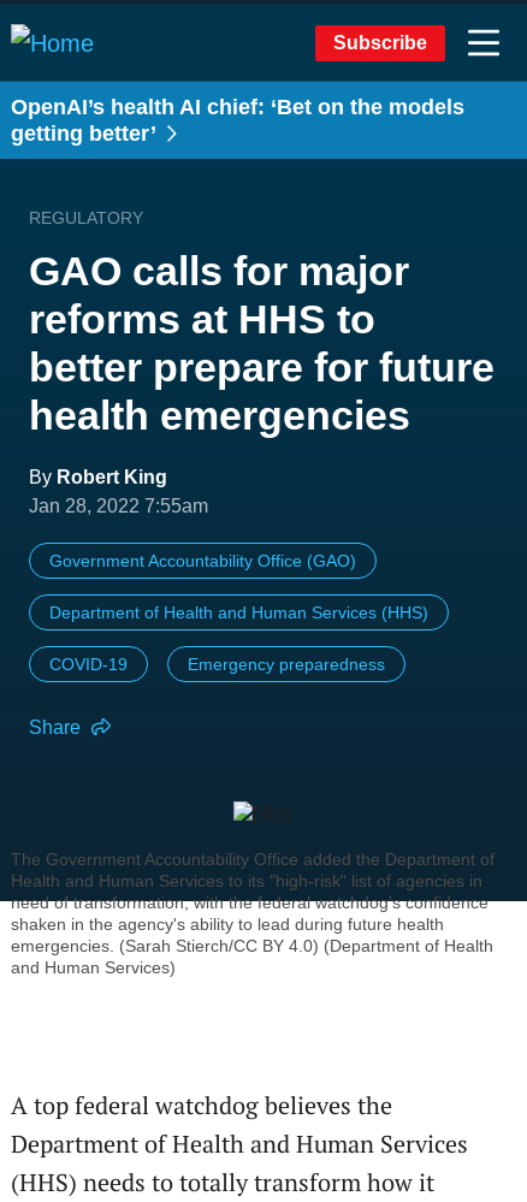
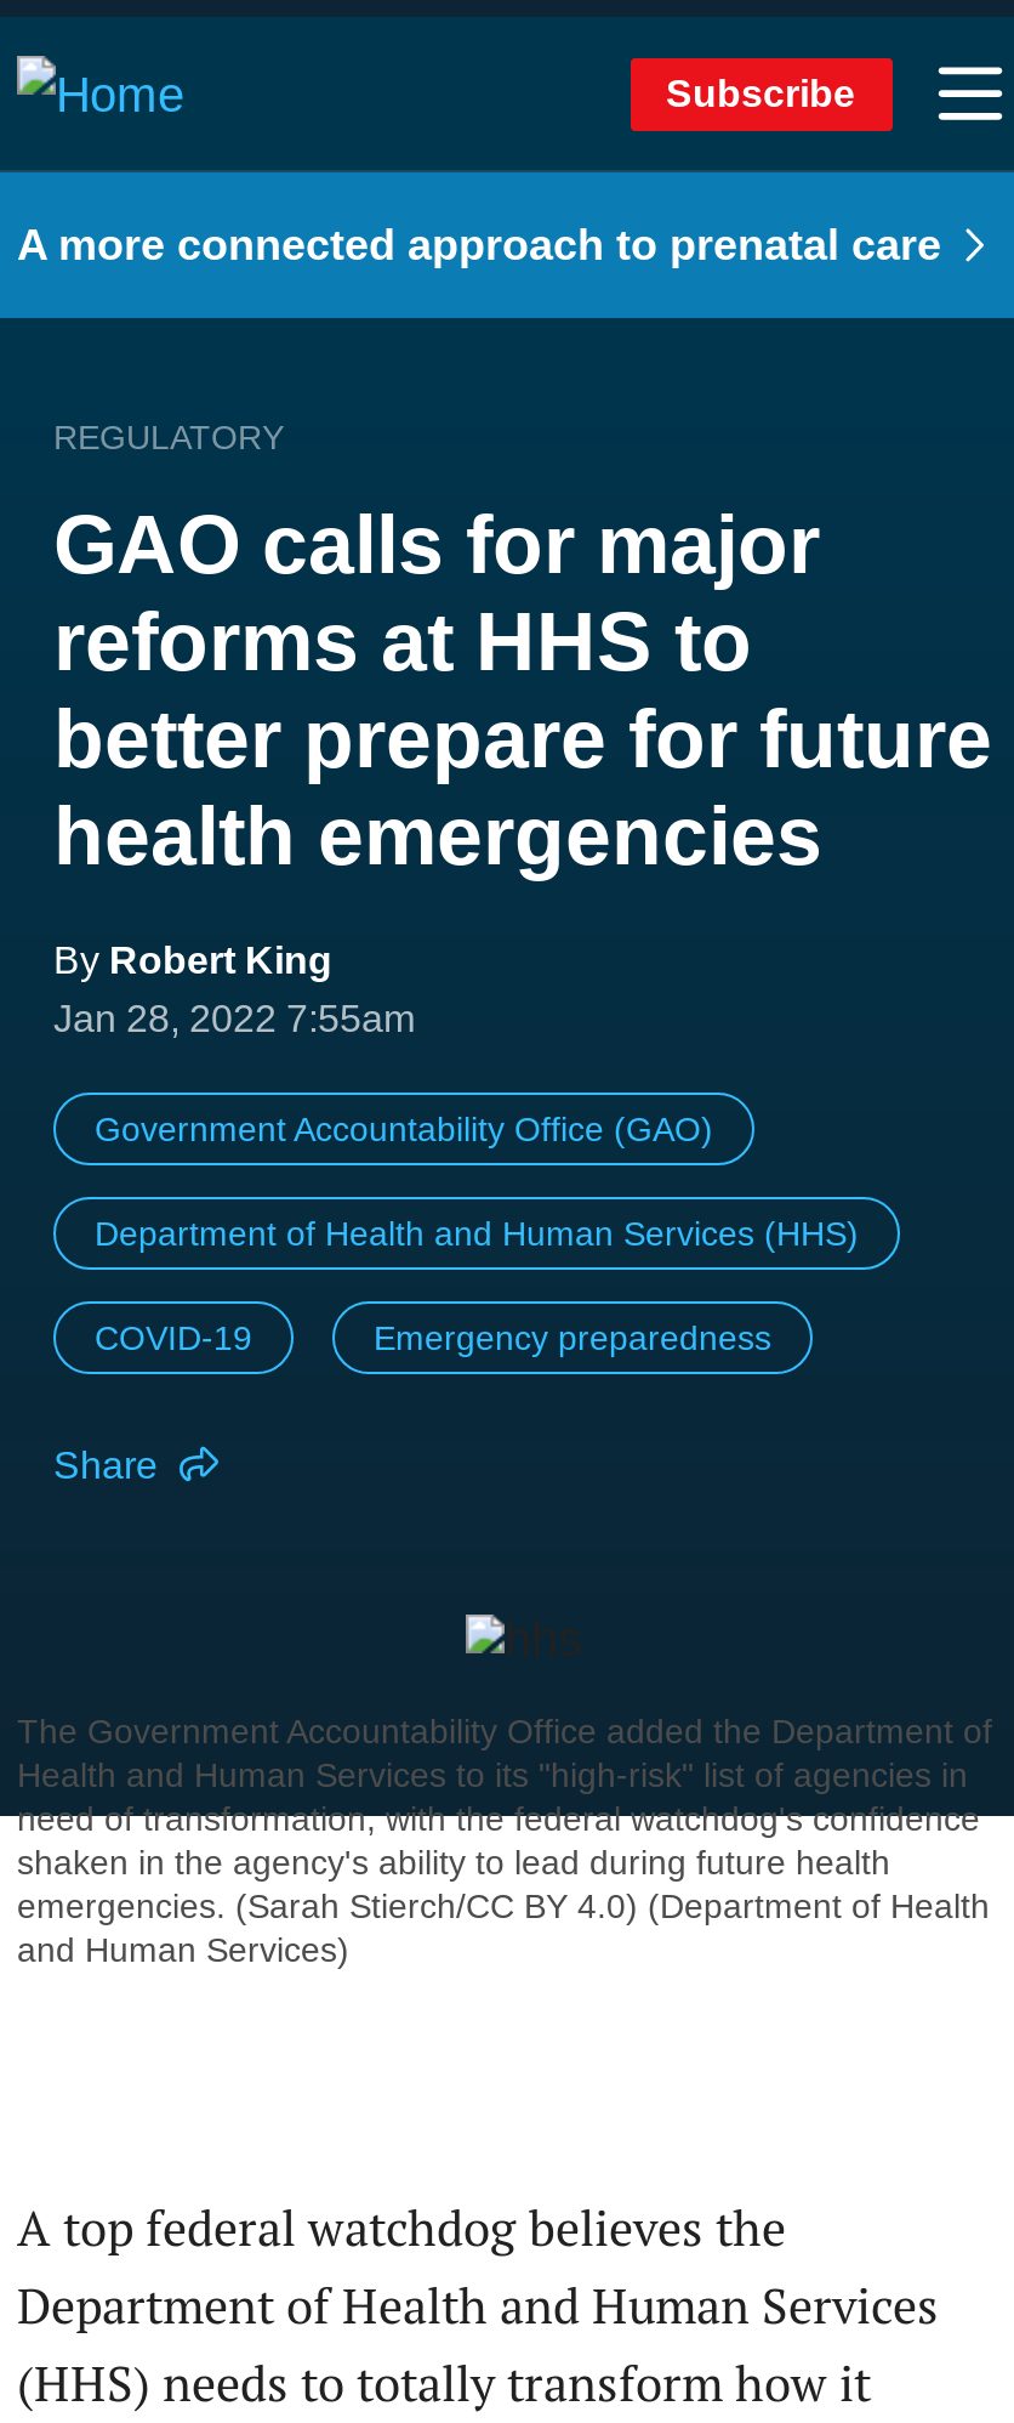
[11,95,464,146] OpenAI’s health AI chief: ‘Bet on the models | getting better’ -> [17,221,953,269] A more connected approach to prenatal care

